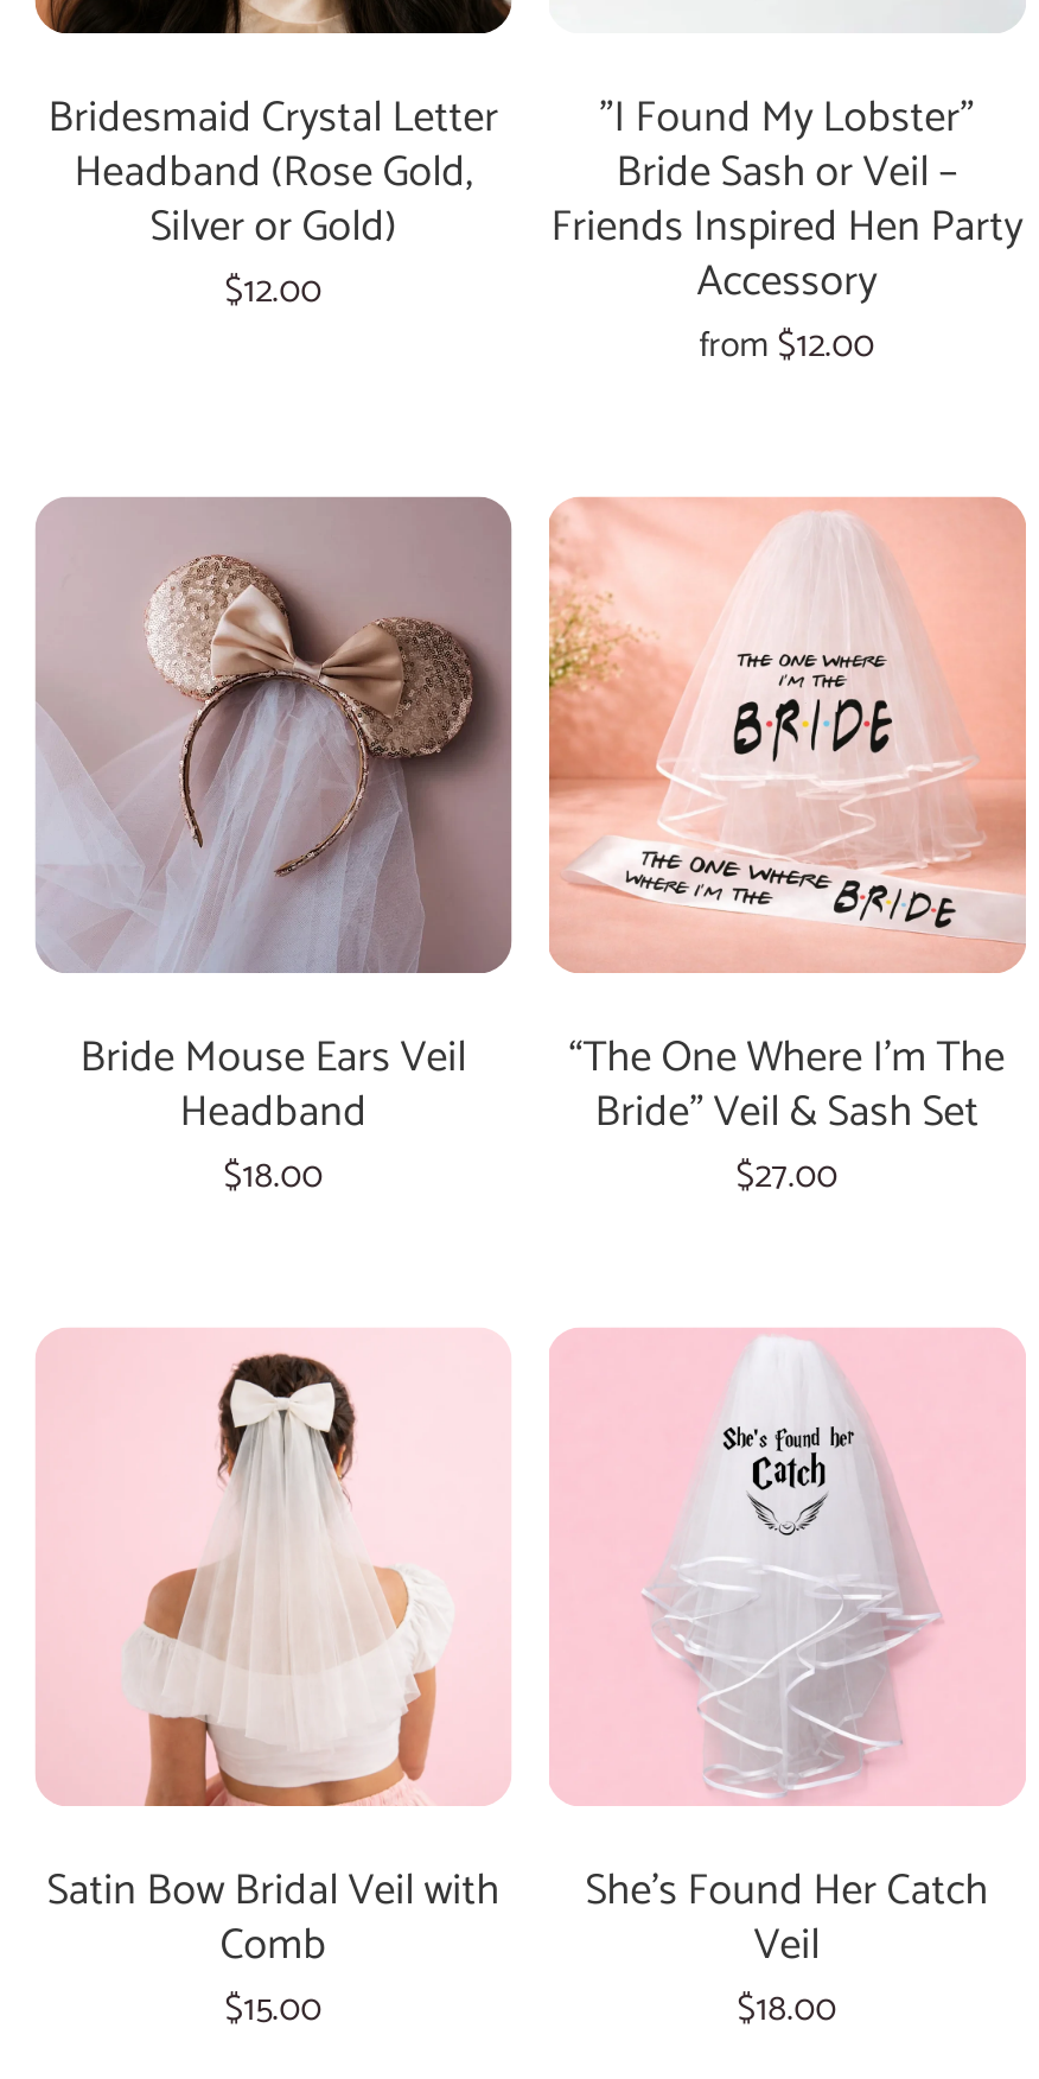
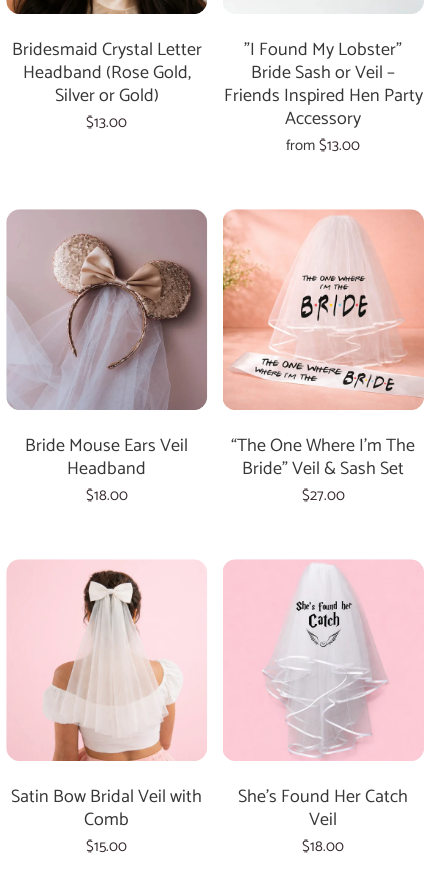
[225,261,322,320] $12.00 -> [86,110,127,135] $13.00
[699,316,875,375] from $12.00 -> [286,133,360,158] from $13.00

